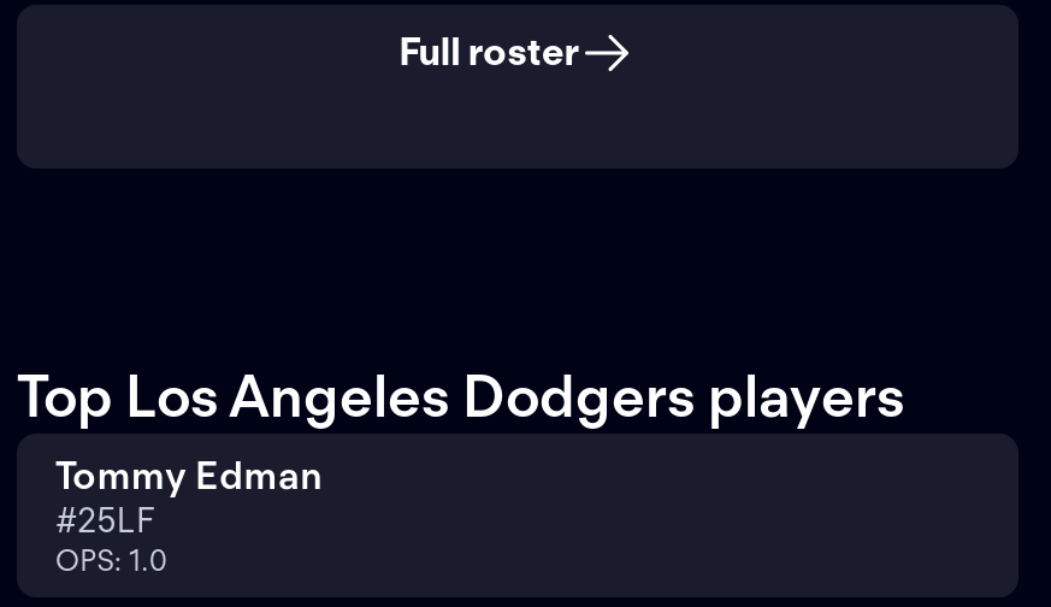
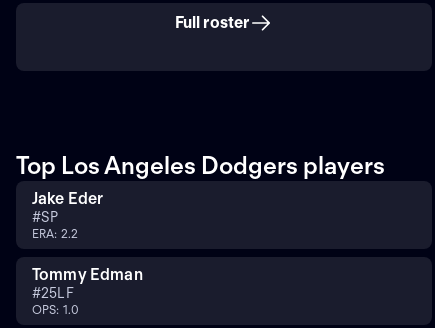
none -> [32,189,103,241] Jake Eder | #SP | ERA: 2.2

